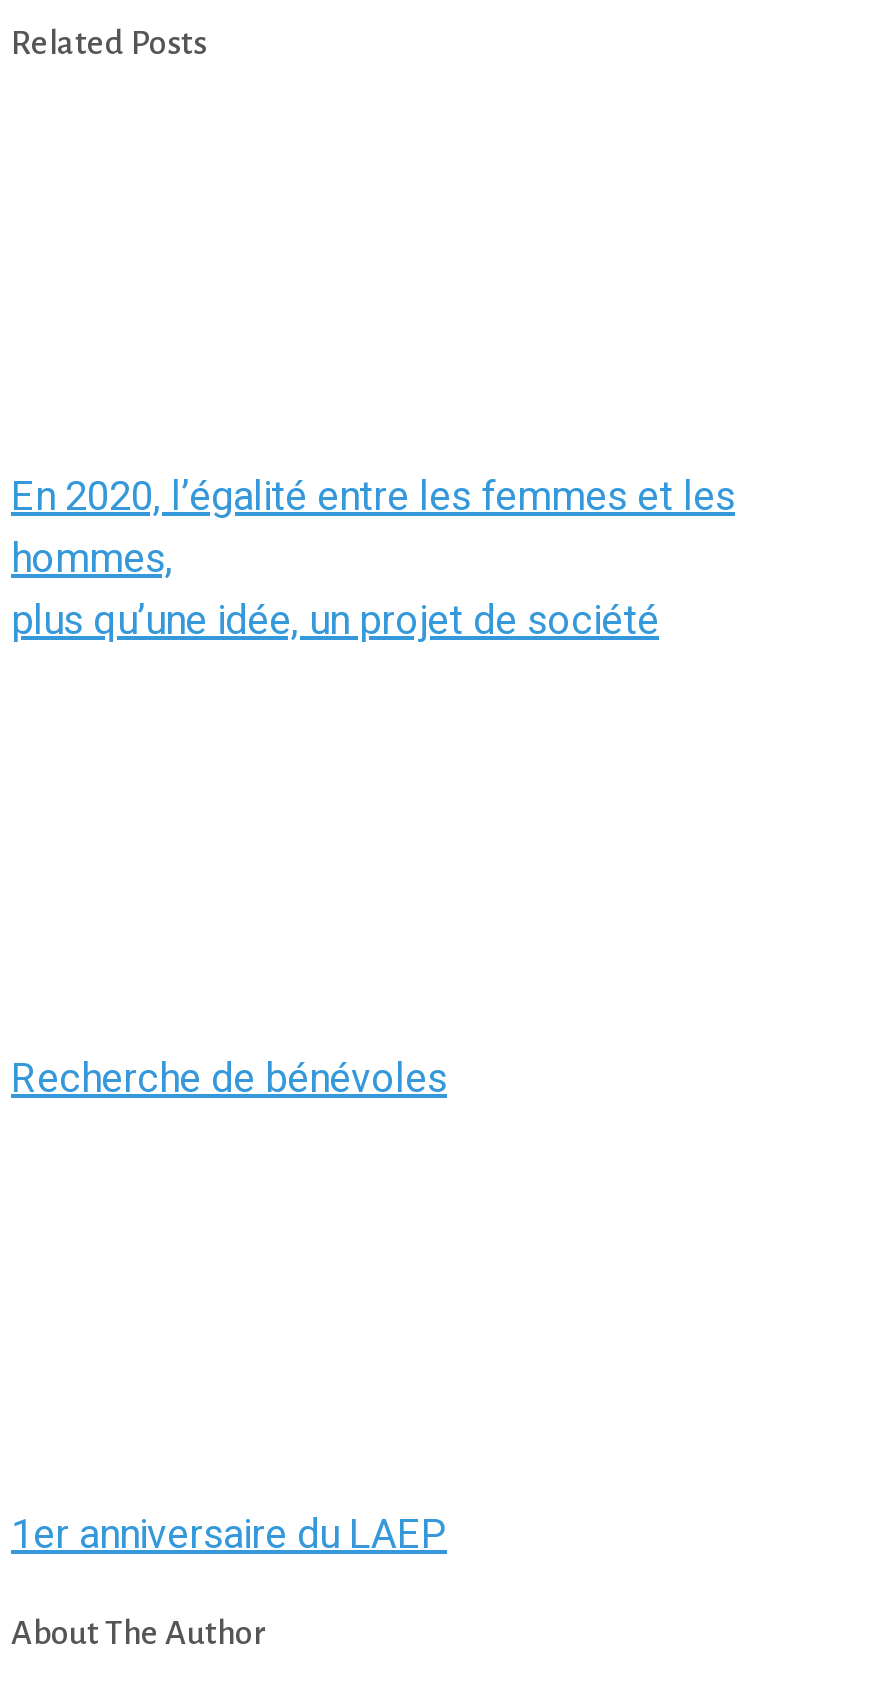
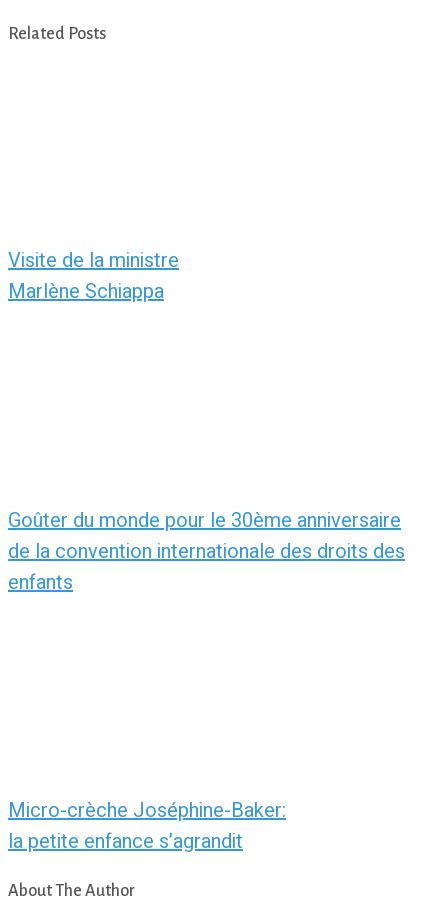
[11,469,735,651] En 2020, l’égalité entre les femmes et les | hommes, | plus qu’une idée, un projet de société -> [8,246,179,306] Visite de la ministre | Marlène Schiappa
[11,1049,447,1107] Recherche de bénévoles -> [8,505,405,596] Goûter du monde pour le 30ème anniversaire | de la convention internationale des droits des | enfants
[11,1505,447,1563] 1er anniversaire du LAEP -> [8,796,286,856] Micro-crèche Joséphine-Baker: | la petite enfance s’agrandit

